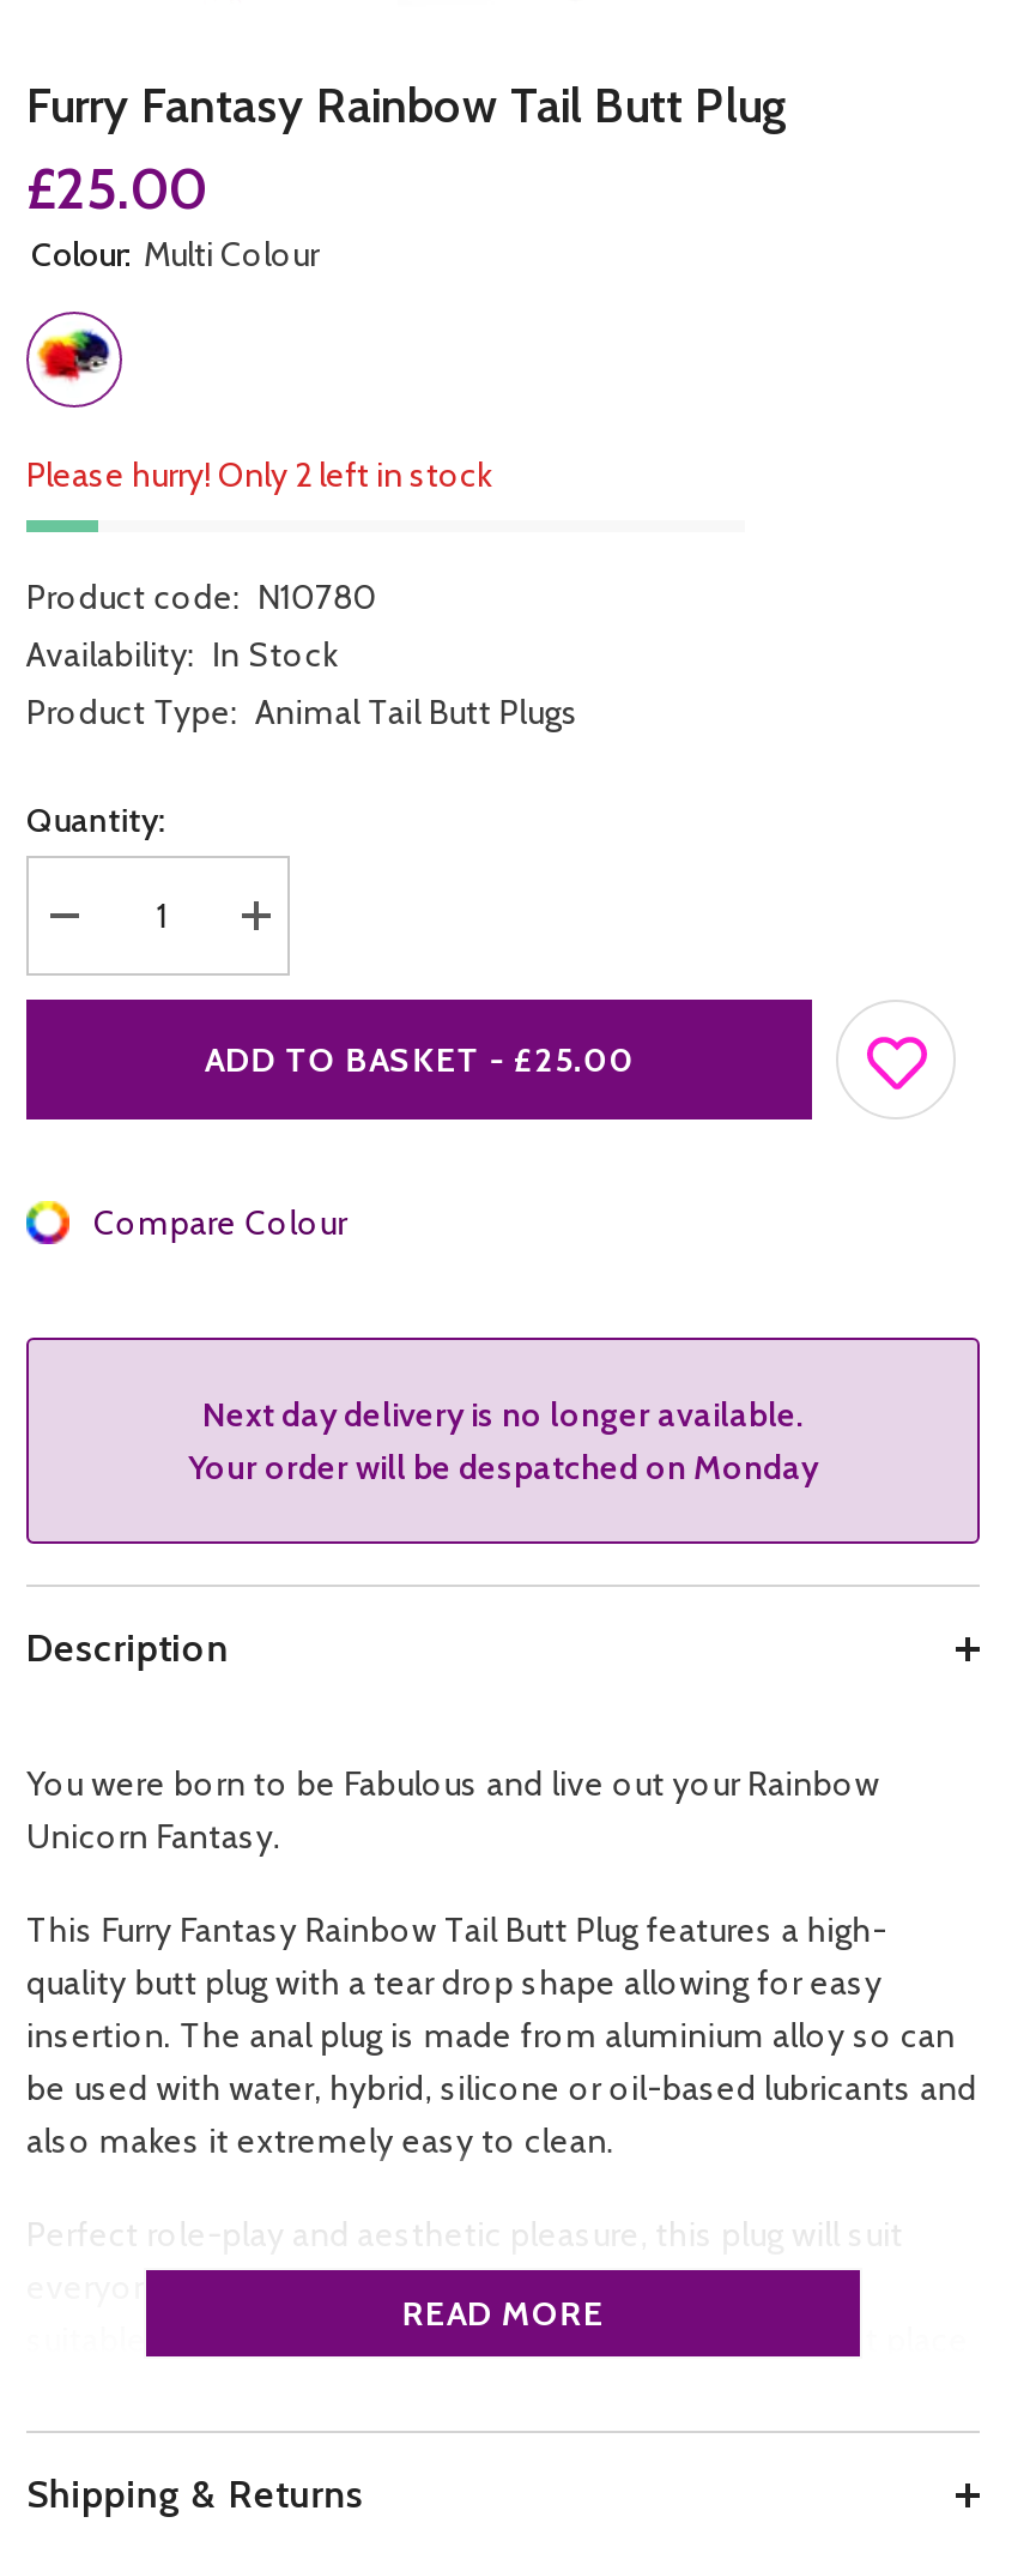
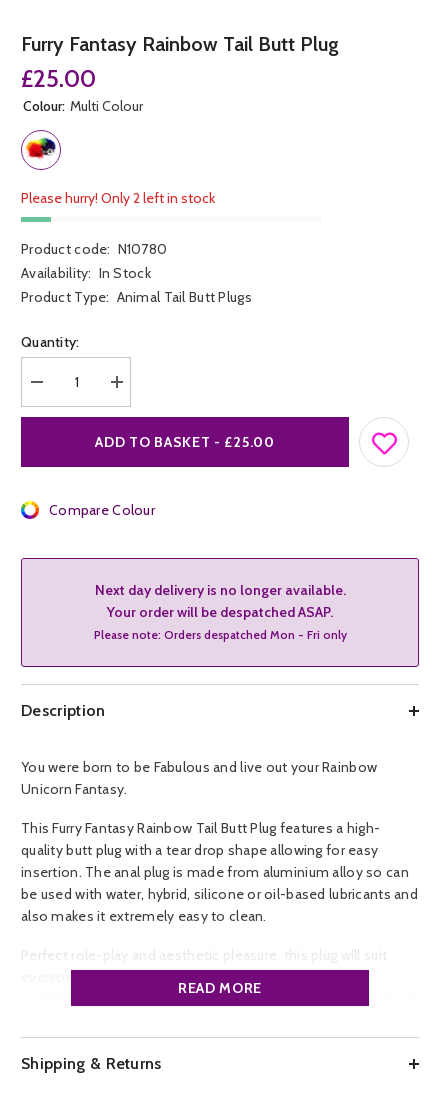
[188,1445,818,1488] Your order will be despatched on Monday -> [93,603,346,642] Your order will be despatched ASAP. | Please note: Orders despatched Mon - Fri only

